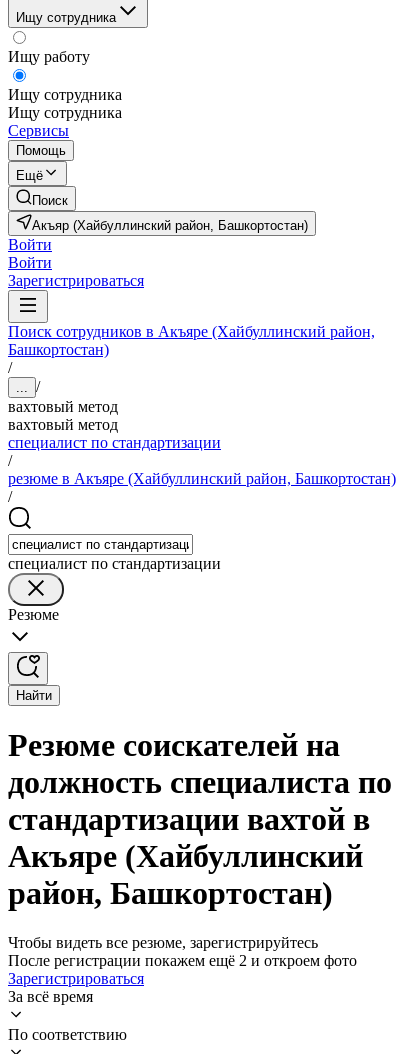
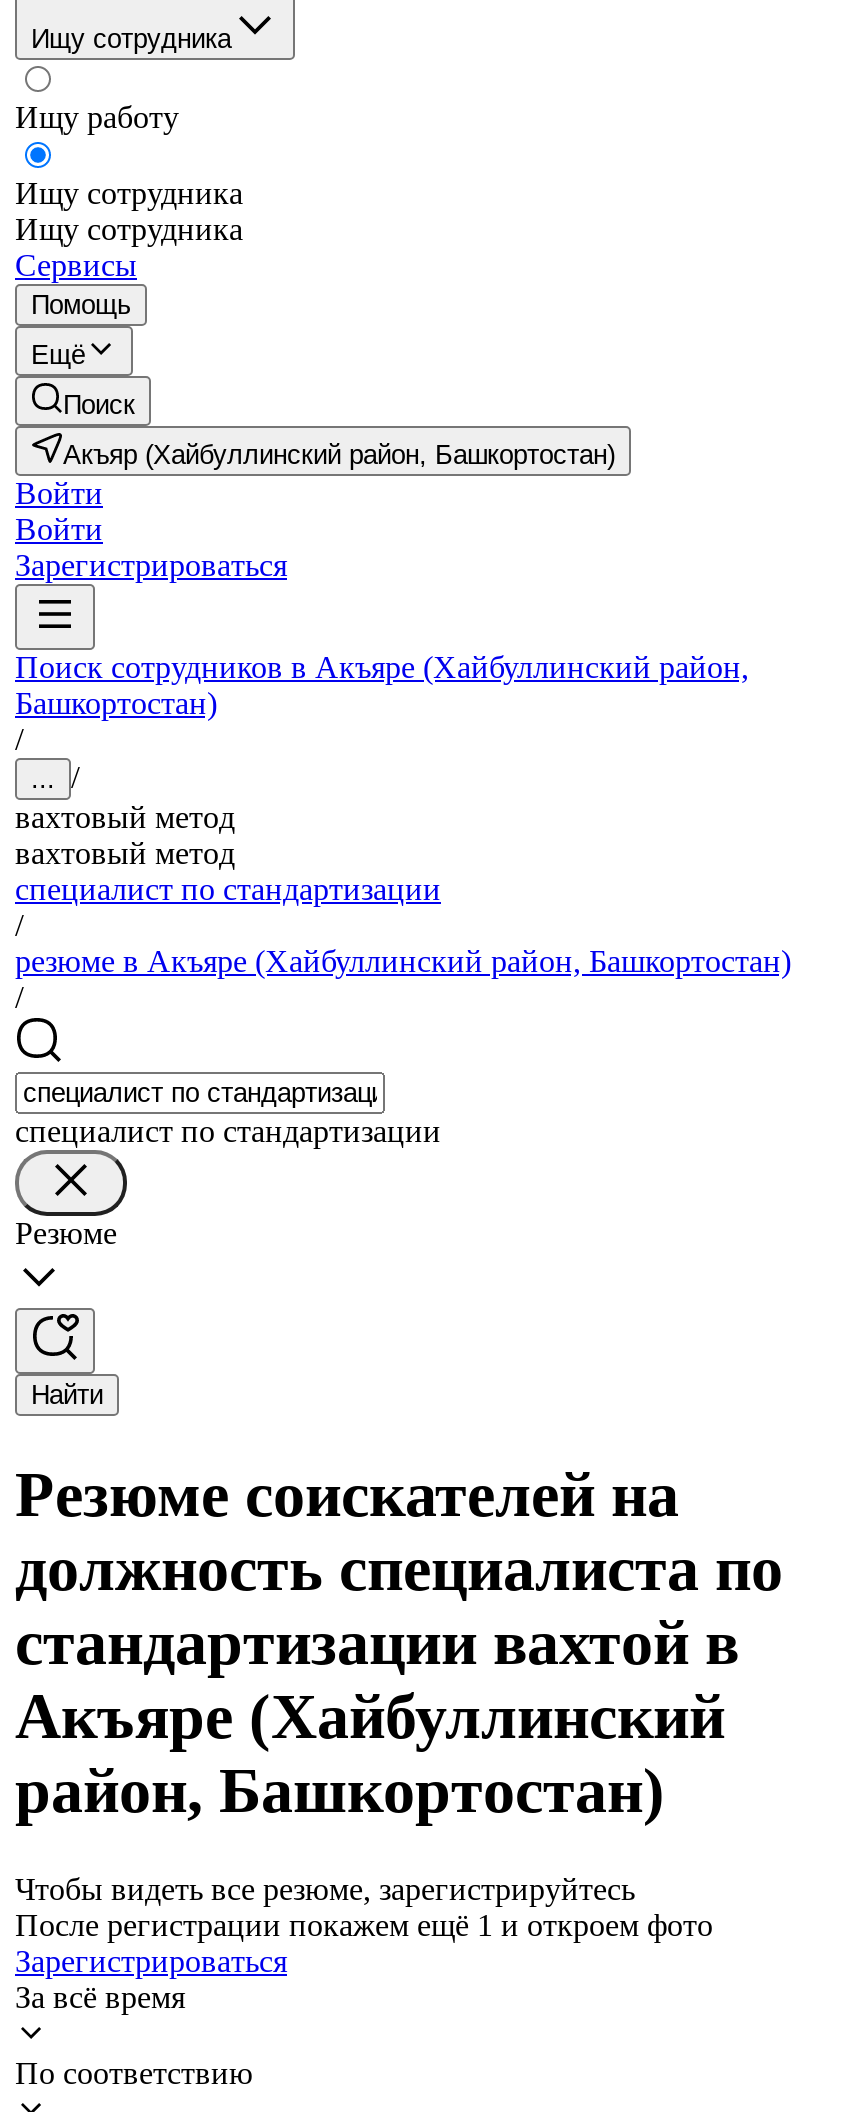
[8,952,357,969] После регистрации покажем ещё 2 и откроем фото -> [15,1908,713,1942] После регистрации покажем ещё 1 и откроем фото

